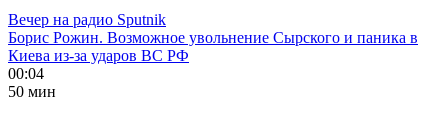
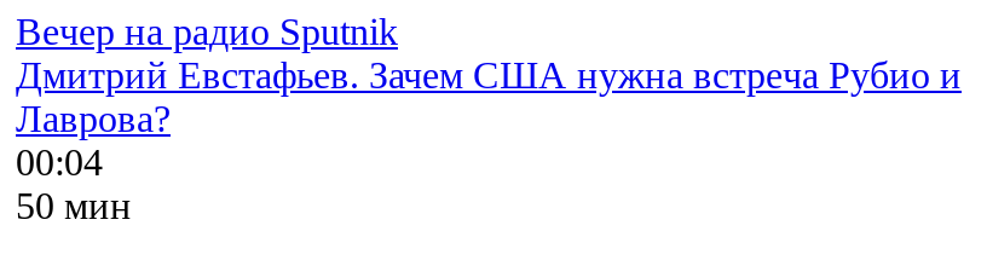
[8,29,418,64] Борис Рожин. Возможное увольнение Сырского и паника в | Киева из-за ударов ВС РФ -> [16,54,962,139] Дмитрий Евстафьев. Зачем США нужна встреча Рубио и | Лаврова?

